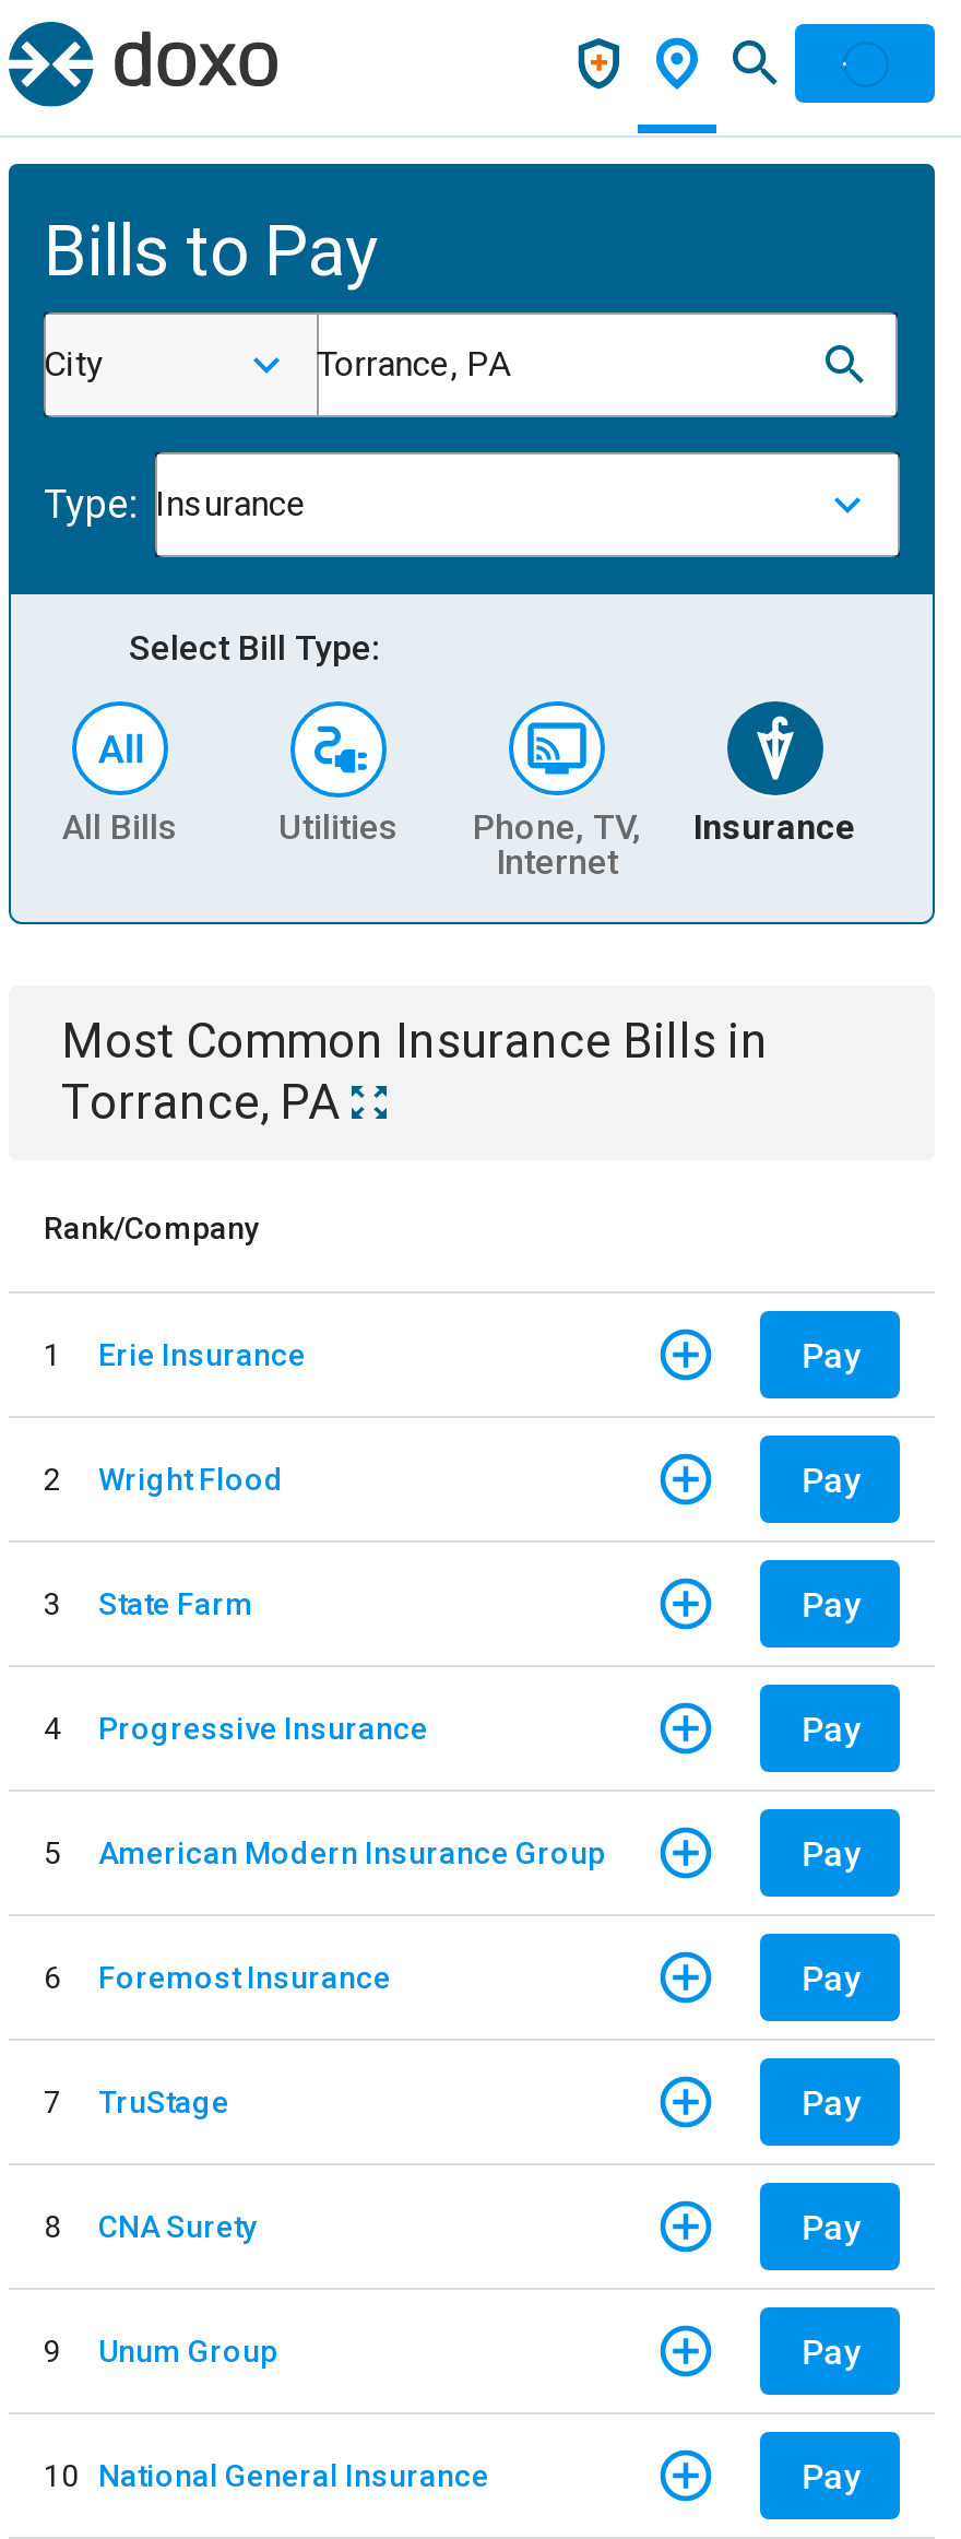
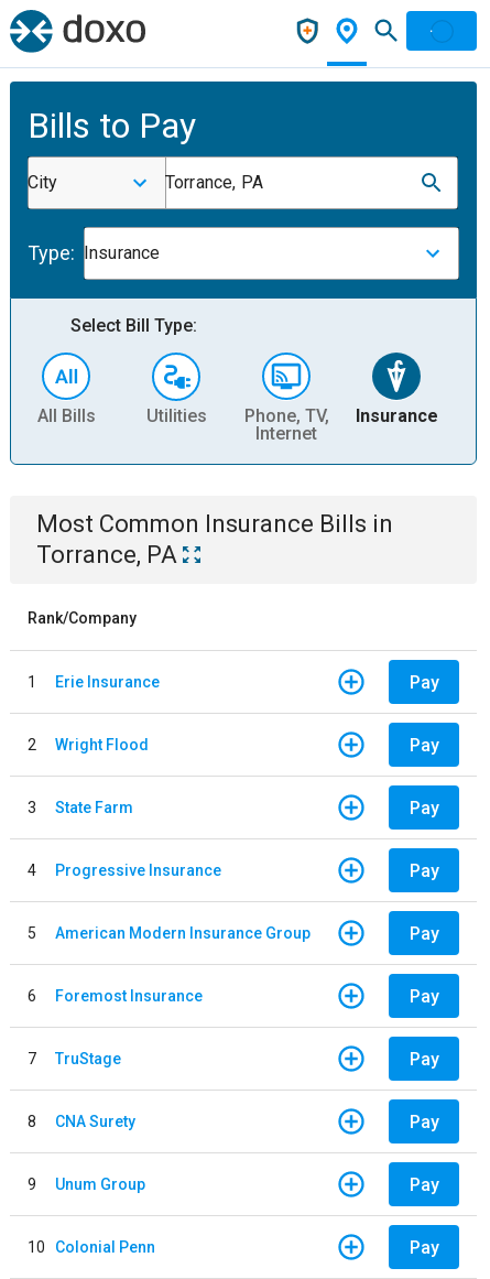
[44,2457,489,2492] 10 National General Insurance -> [28,1238,155,1255] 10 Colonial Penn

